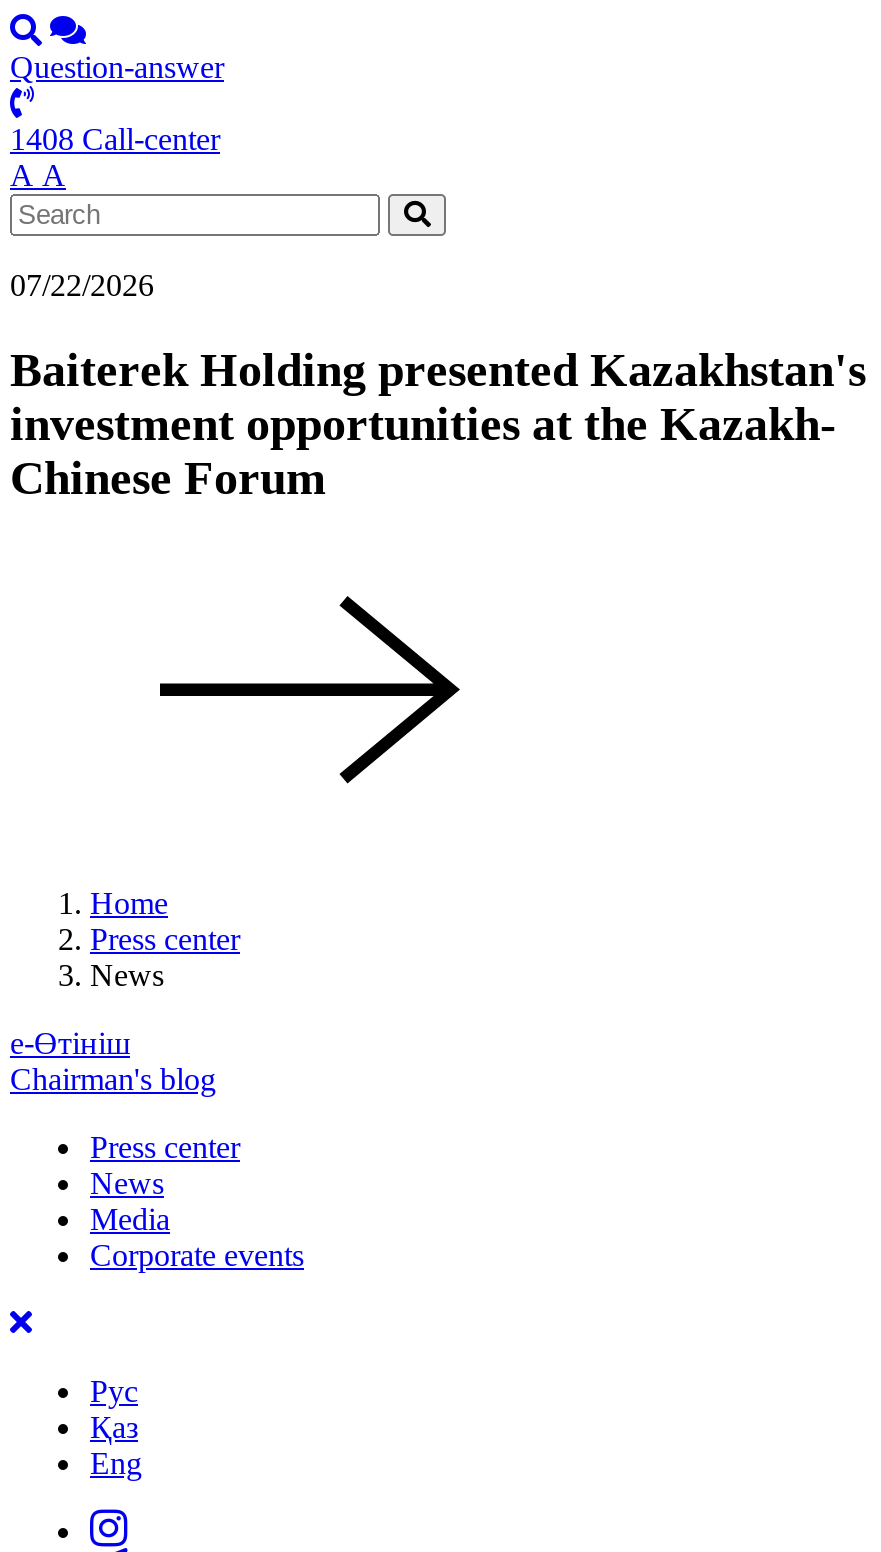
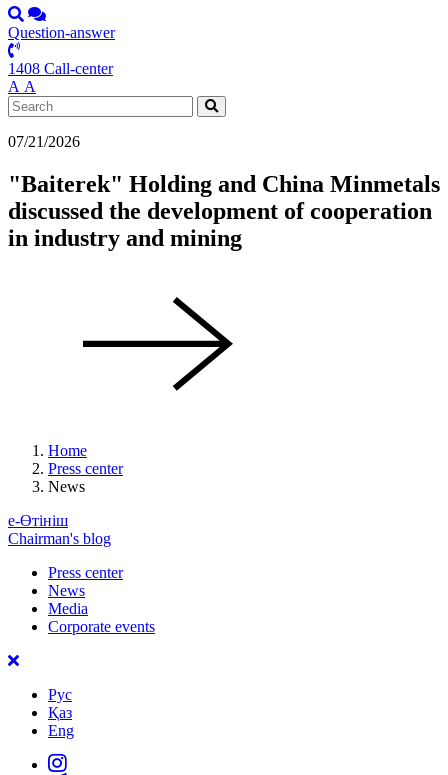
[10,268,154,302] 07/22/2026 -> [8,133,80,150] 07/21/2026
[10,344,866,504] Baiterek Holding presented Kazakhstan's | investment opportunities at the Kazakh- | Chinese Forum -> [8,171,440,251] "Baiterek" Holding and China Minmetals | discussed the development of cooperation | in industry and mining

